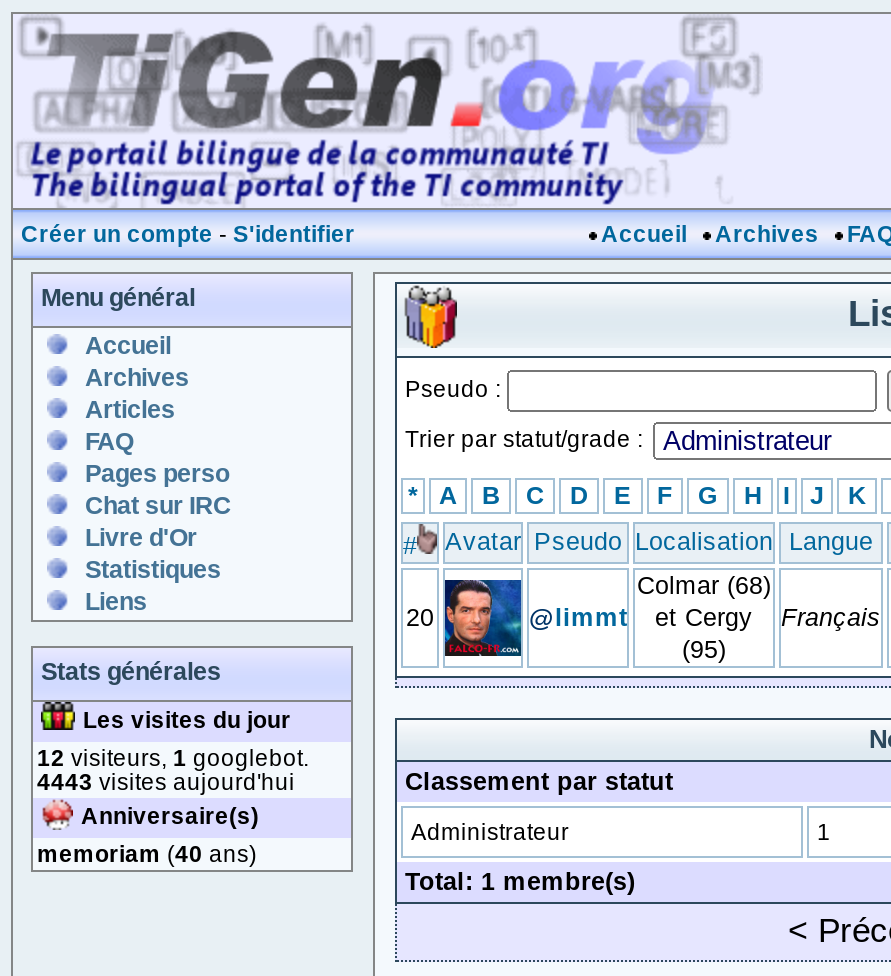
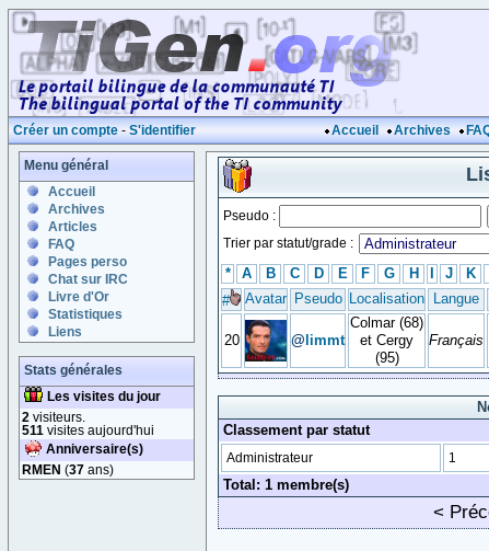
[37,744,309,794] 12 visiteurs, 1 googlebot. | 4443 visites aujourd'hui -> [22,410,154,437] 2 visiteurs. | 511 visites aujourd'hui
[37,840,257,866] memoriam (40 ans) -> [22,462,114,477] RMEN (37 ans)

